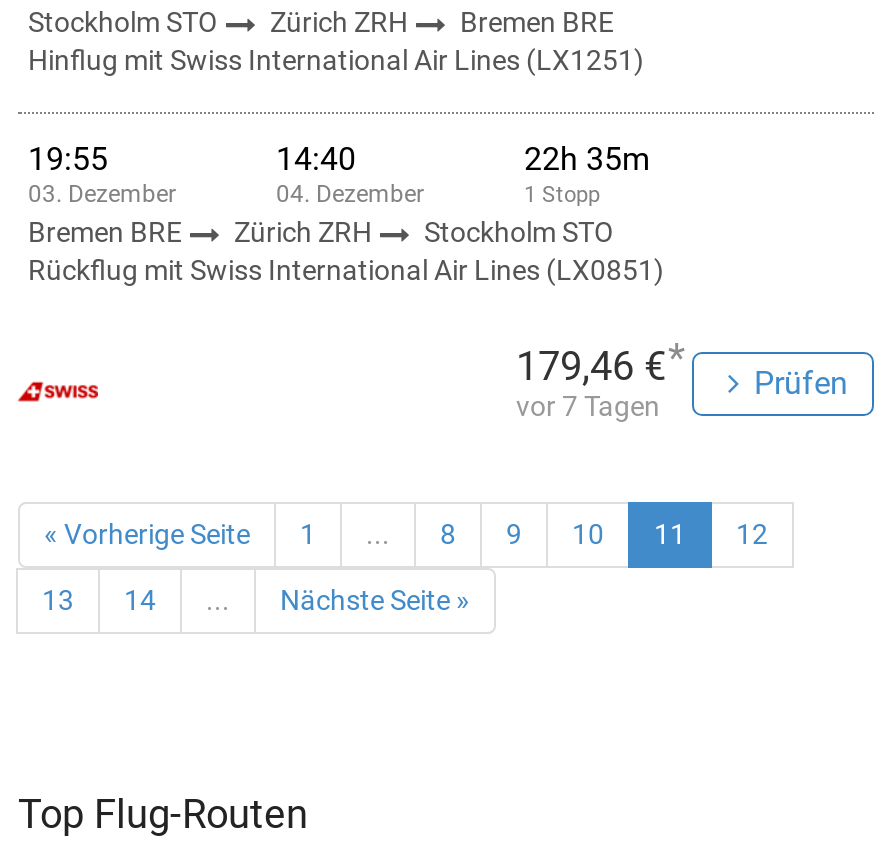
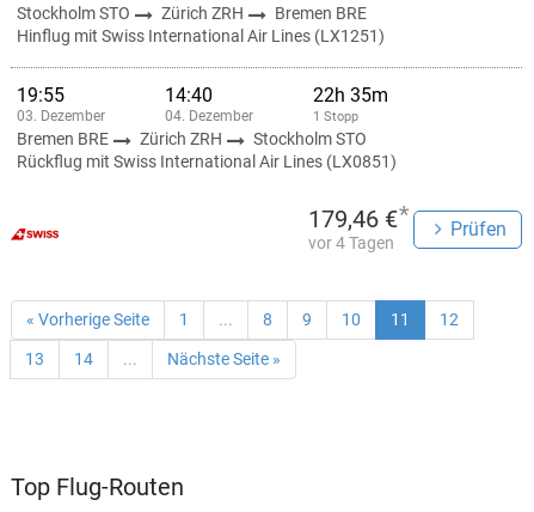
[516,390,660,422] vor 7 Tagen -> [308,233,394,252] vor 4 Tagen

